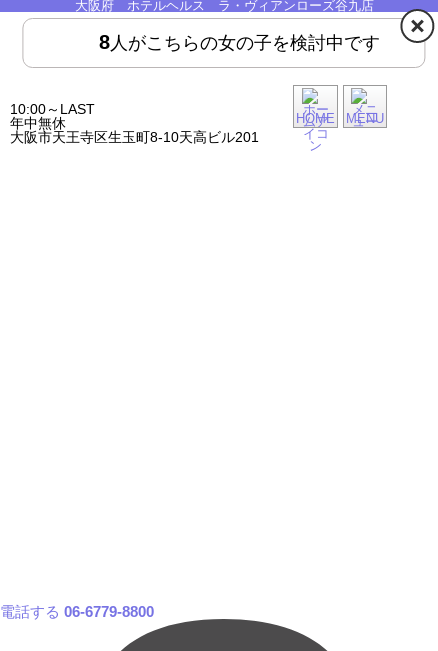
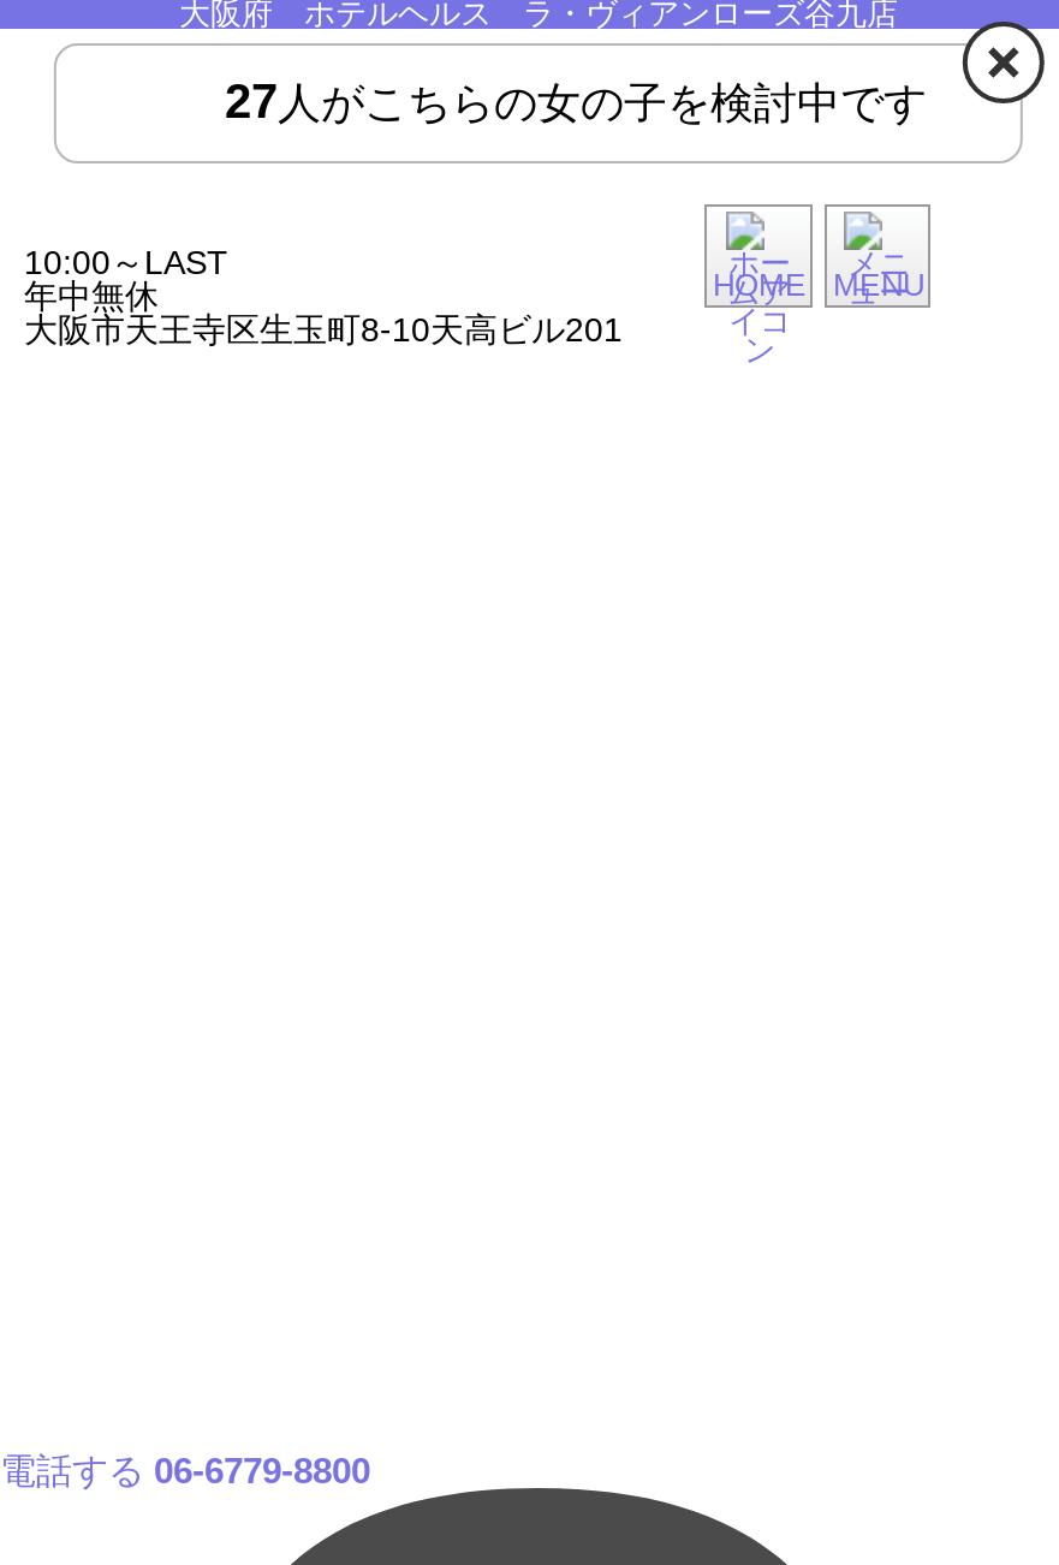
[99,31,380,53] 8人がこちらの女の子を検討中です -> [225,75,927,128] 27人がこちらの女の子を検討中です

